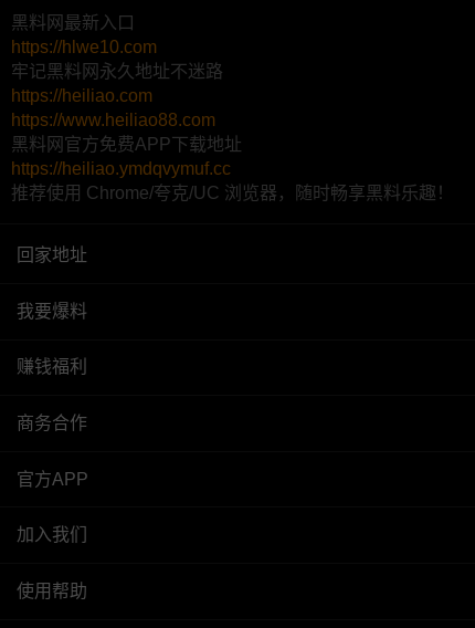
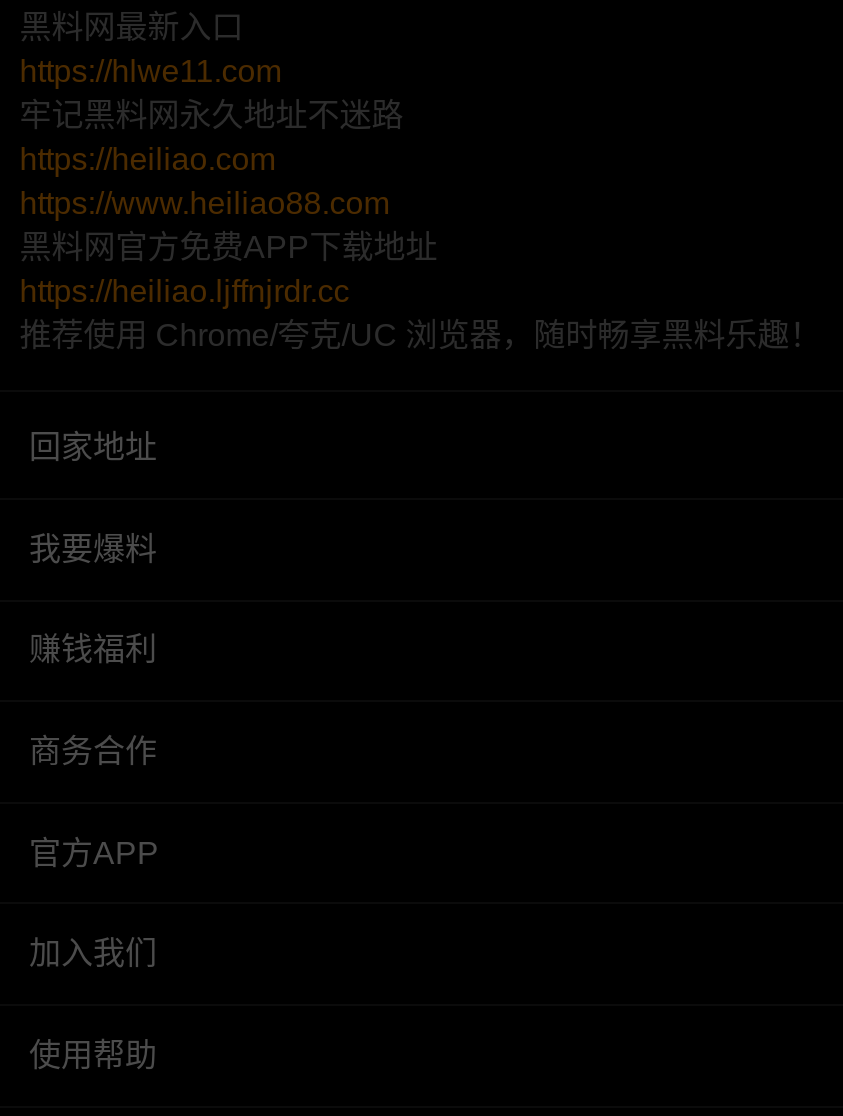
[11,38,157,57] https://hlwe10.com -> [19,55,281,89] https://hlwe11.com
[11,160,231,178] https://heiliao.ymdqvymuf.cc -> [19,275,349,309] https://heiliao.ljffnjrdr.cc

